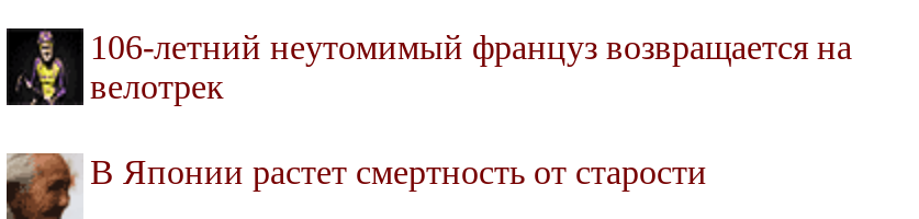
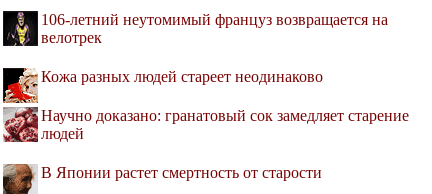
none -> [3,67,409,143] [image] | Кожа разных людей стареет неодинаково | Научно доказано: гранатовый сок замедляет старение | людей

